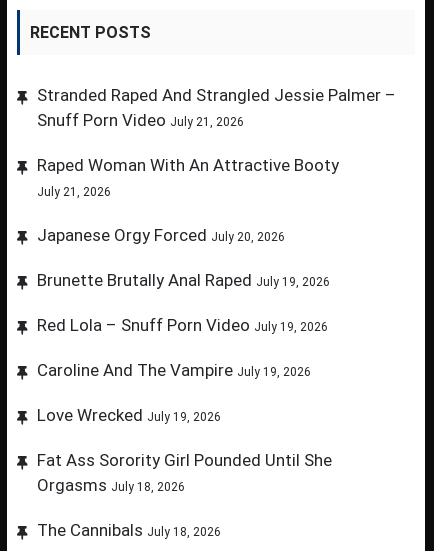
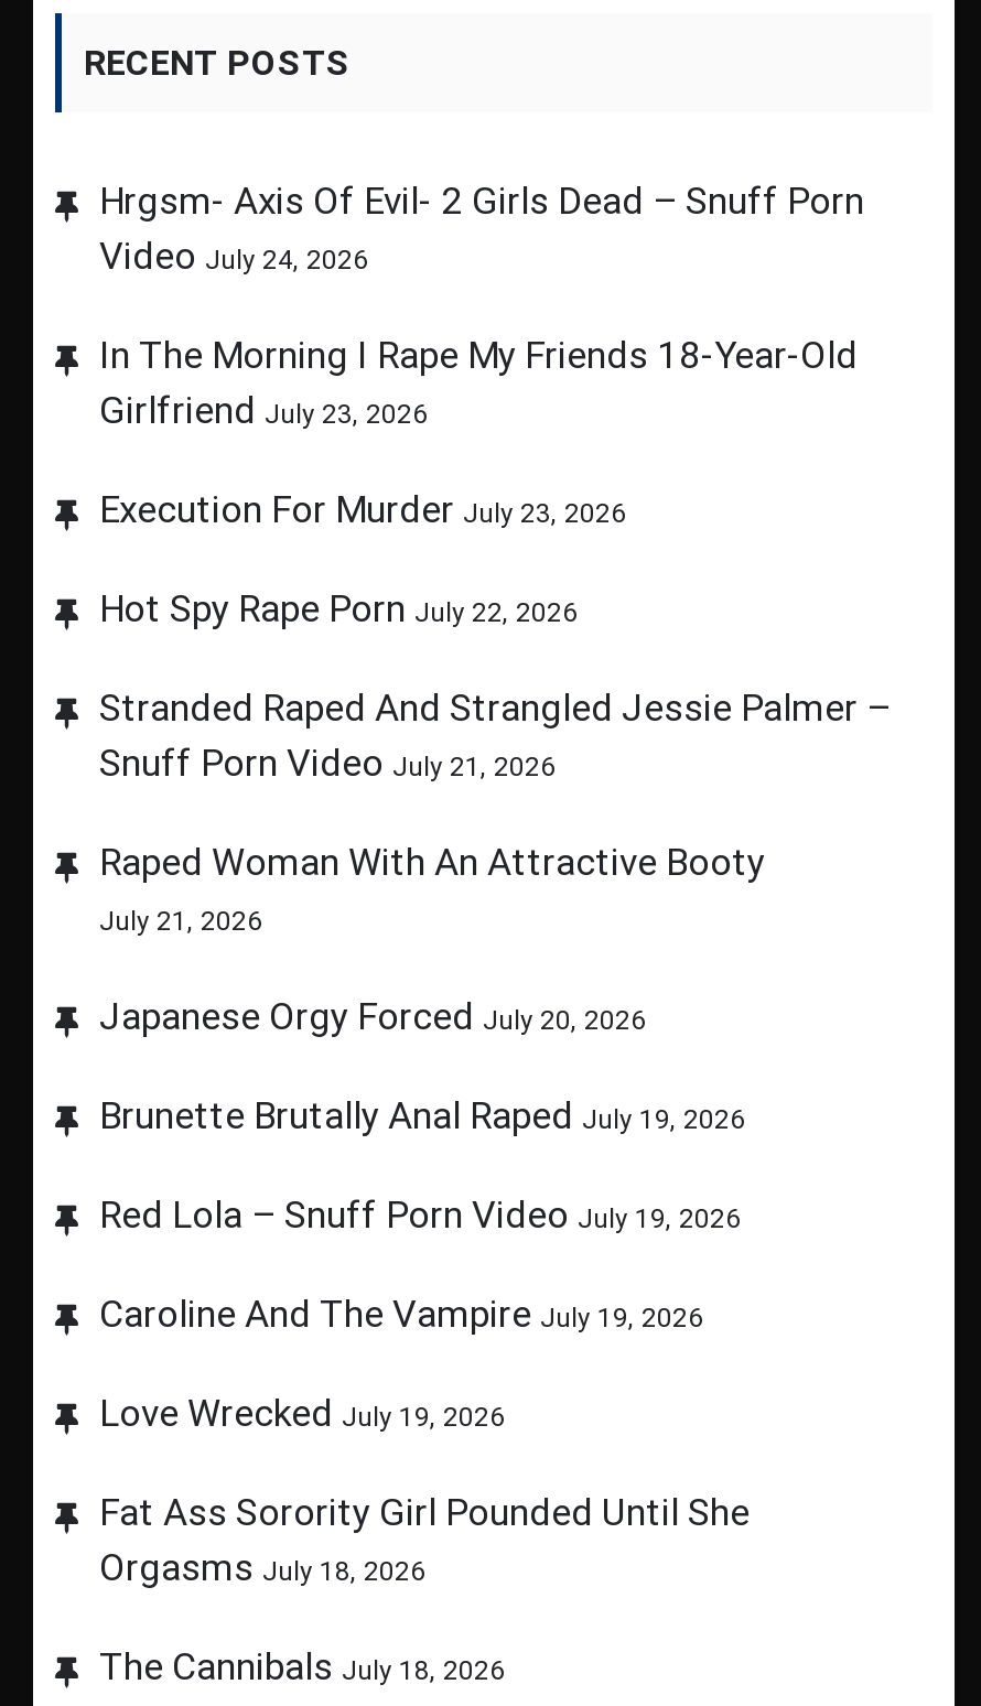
none -> [99,178,864,630] Hrgsm- Axis Of Evil- 2 Girls Dead – Snuff Porn | Video July 24, 2026 | In The Morning I Rape My Friends 18-Year-Old | Girlfriend July 23, 2026 | Execution For Murder July 23, 2026 | Hot Spy Rape Porn July 22, 2026

